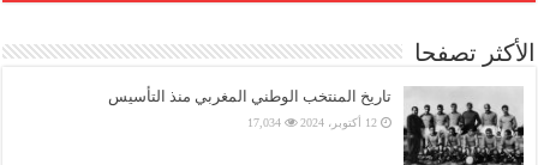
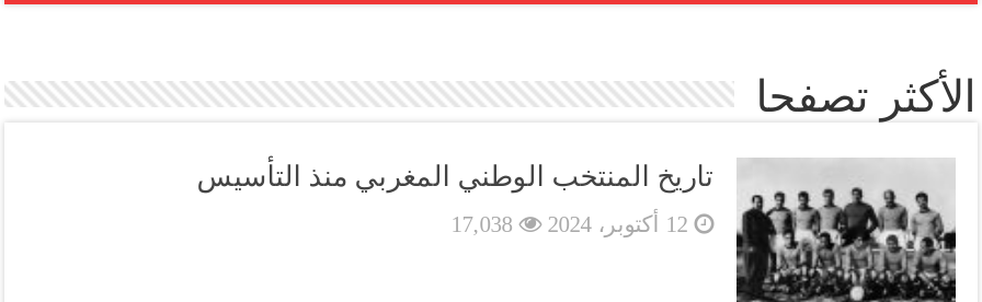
[247,116,281,129] 17,034 -> [451,212,512,237] 17,038

